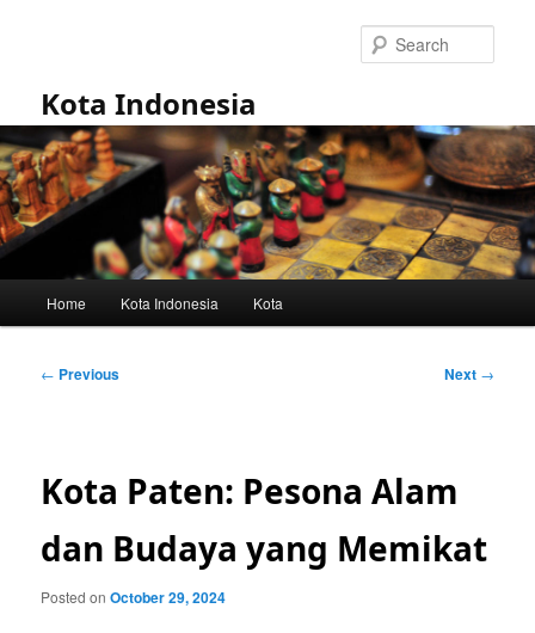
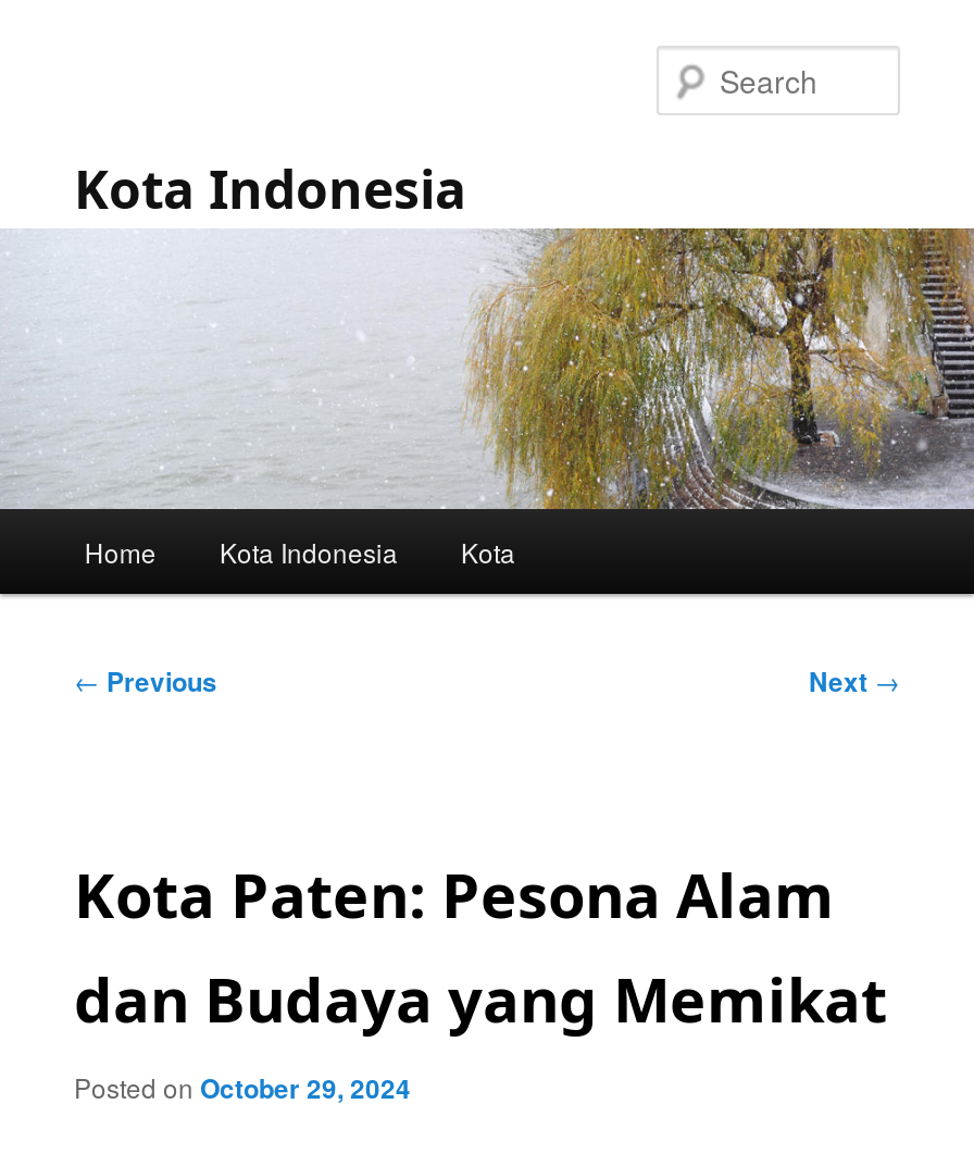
[4,124,531,281] [image] -> [7,226,967,511] [image]

